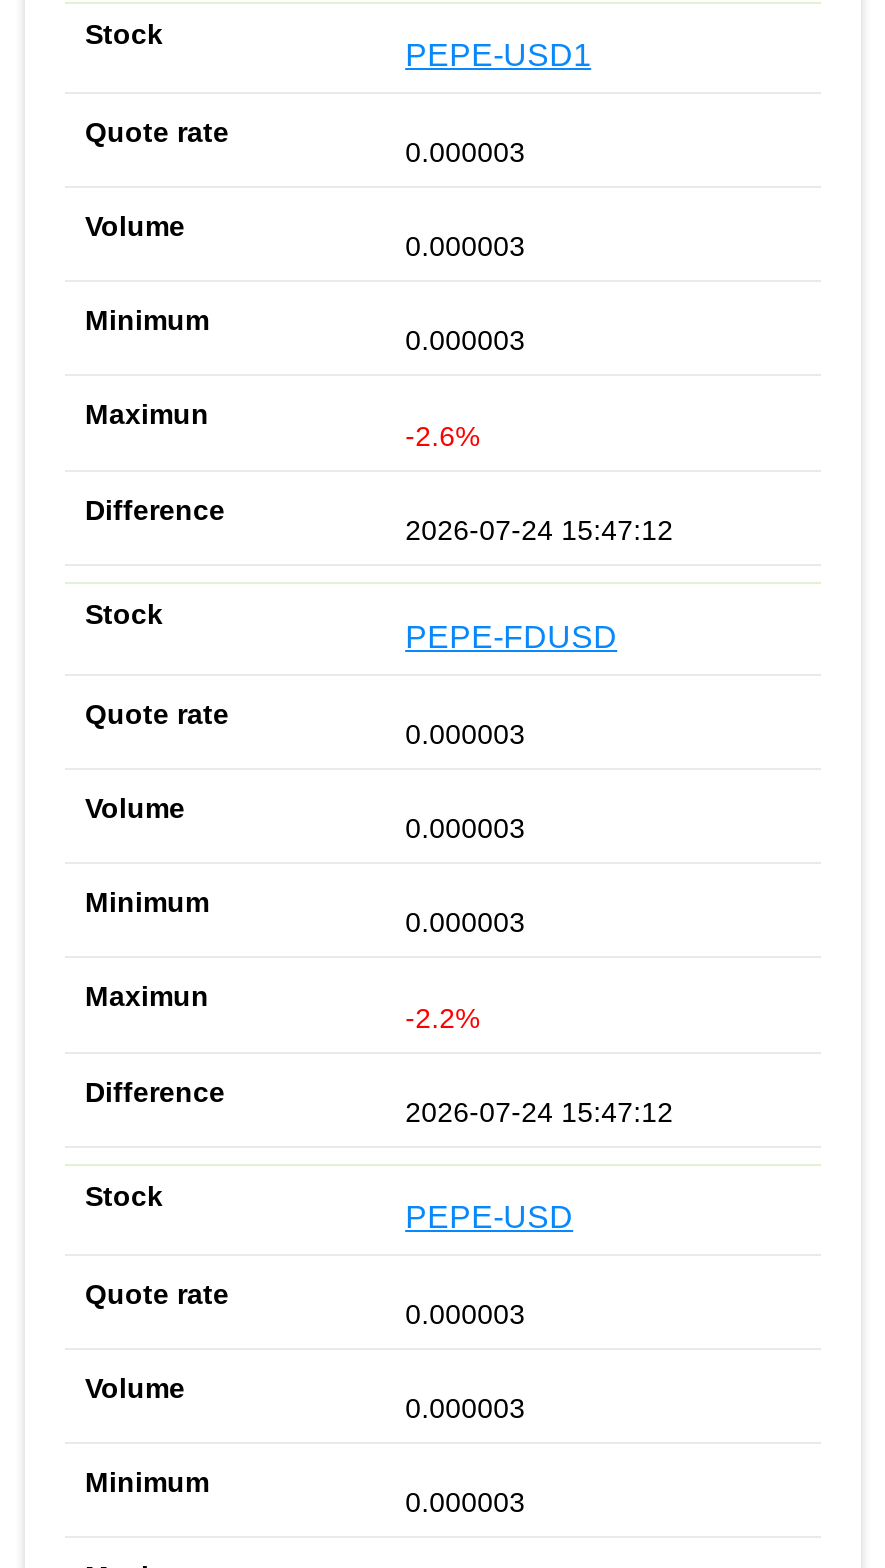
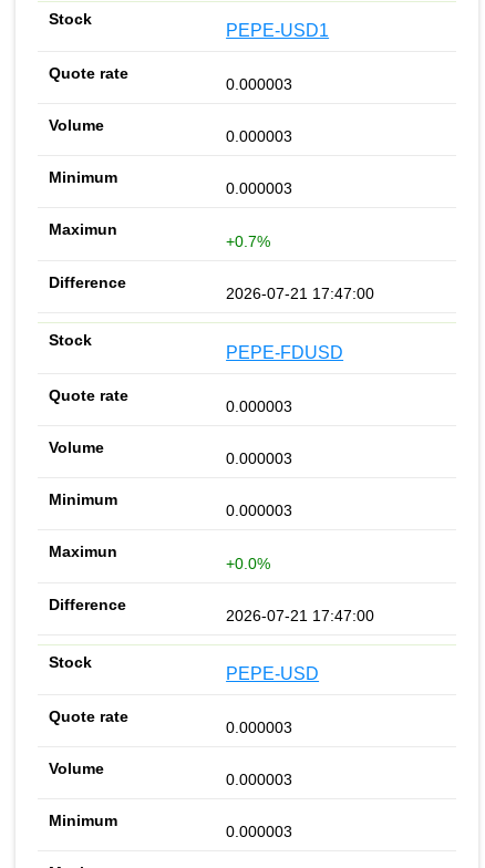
[405,421,479,453] -2.6% -> [226,233,270,251] +0.7%
[405,515,673,547] 2026-07-24 15:47:12 -> [226,285,374,303] 2026-07-21 17:47:00
[405,1002,479,1034] -2.2% -> [226,555,270,572] +0.0%
[405,1096,673,1128] 2026-07-24 15:47:12 -> [226,607,374,624] 2026-07-21 17:47:00

